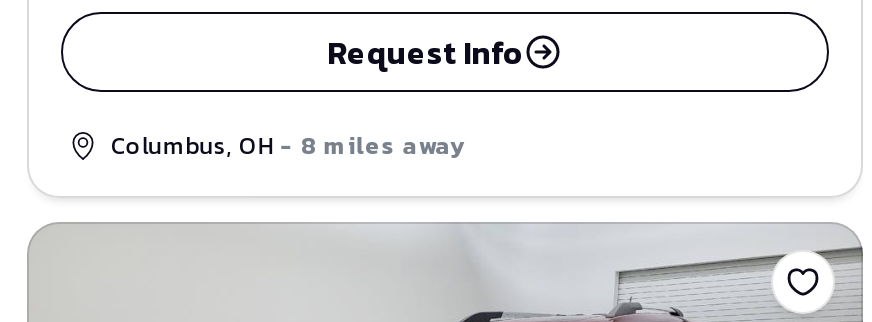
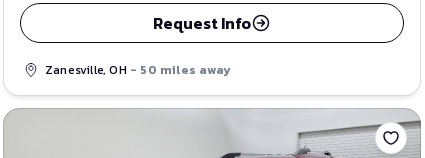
[111,129,466,165] Columbus, OH - 8 miles away -> [45,61,231,79] Zanesville, OH - 50 miles away

